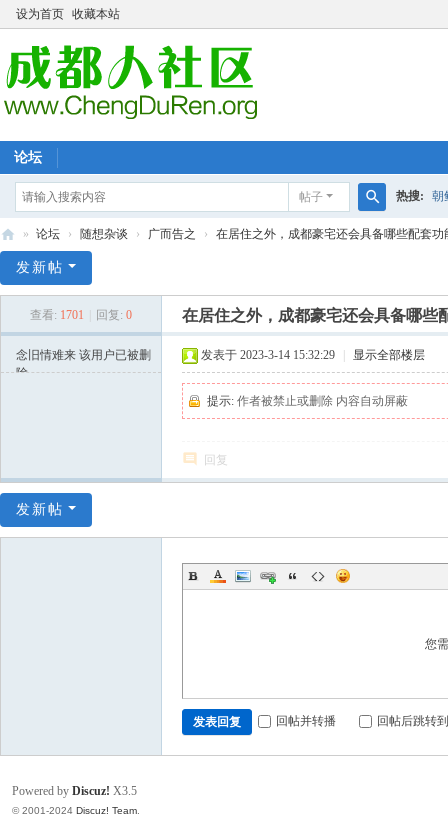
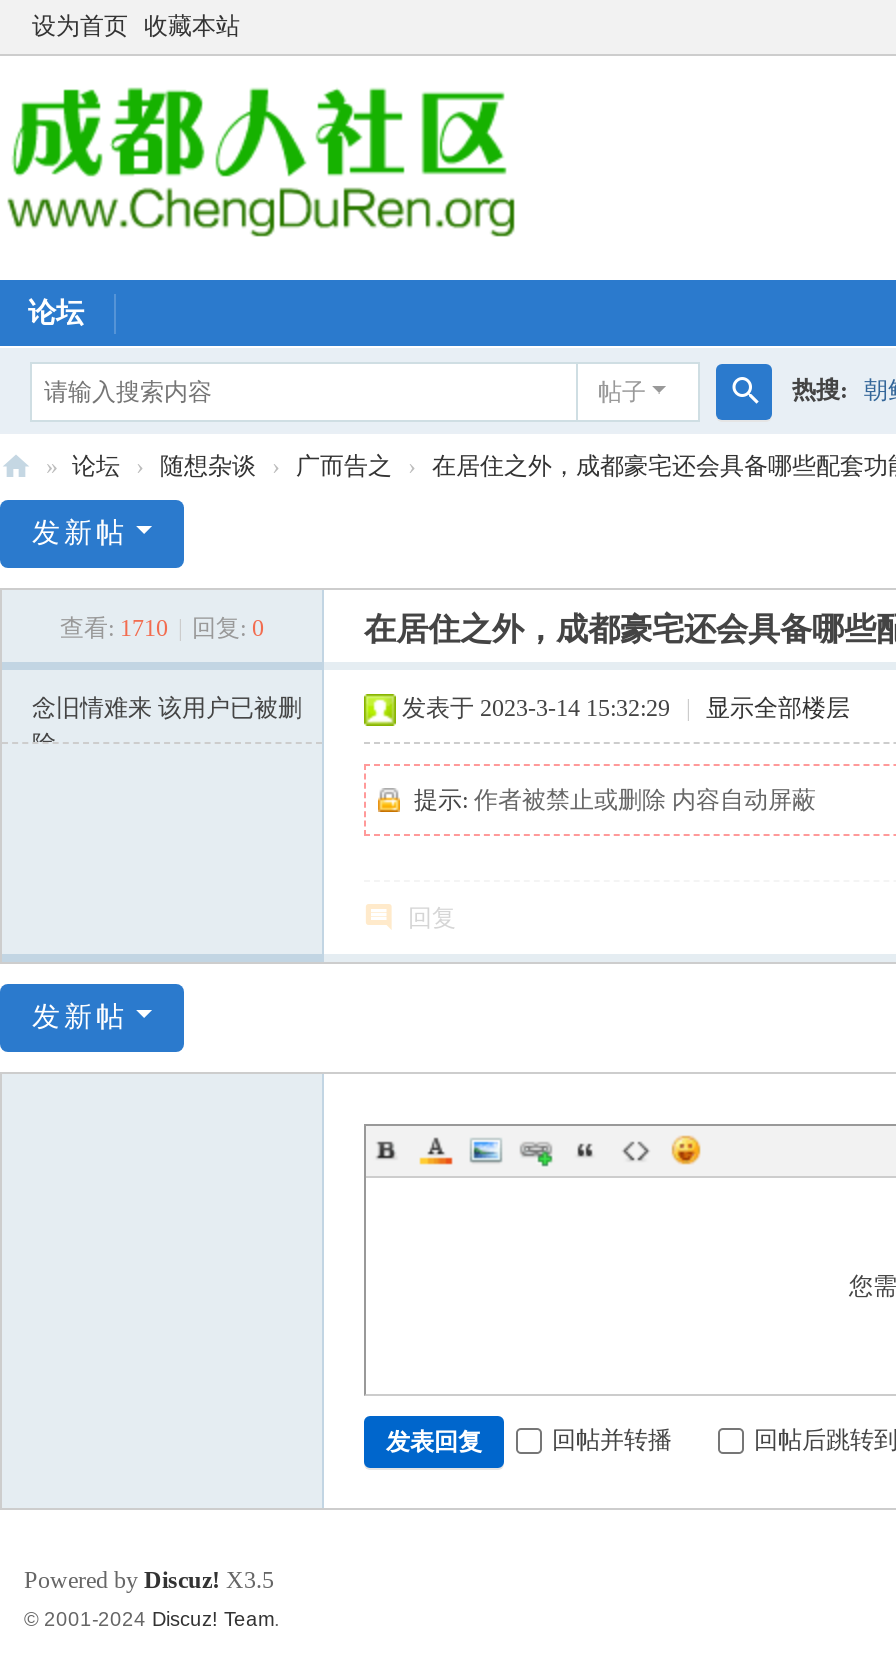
[30,308,84,322] 查看: 1701 -> [60,614,168,642] 查看: 1710

